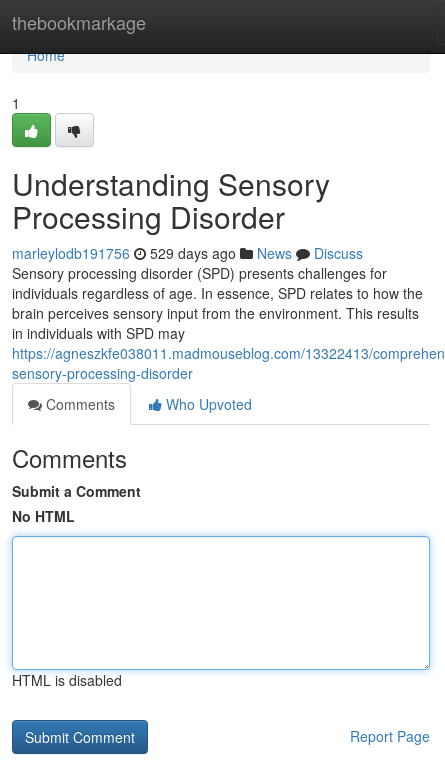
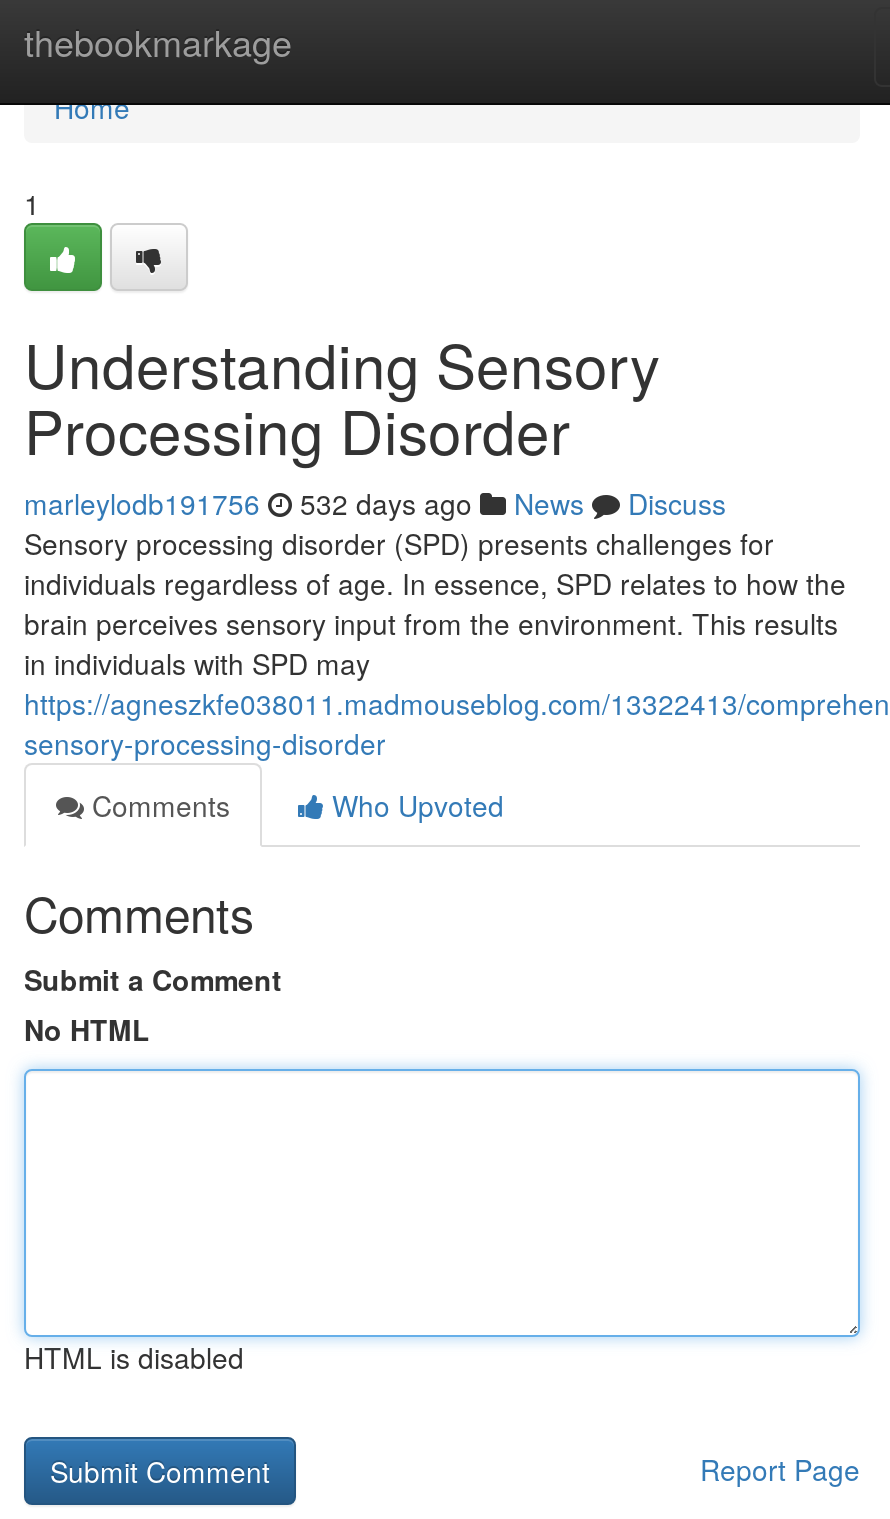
[12,243,363,263] marleylodb191756 529 days ago News Discuss -> [24,483,726,523] marleylodb191756 532 days ago News Discuss

